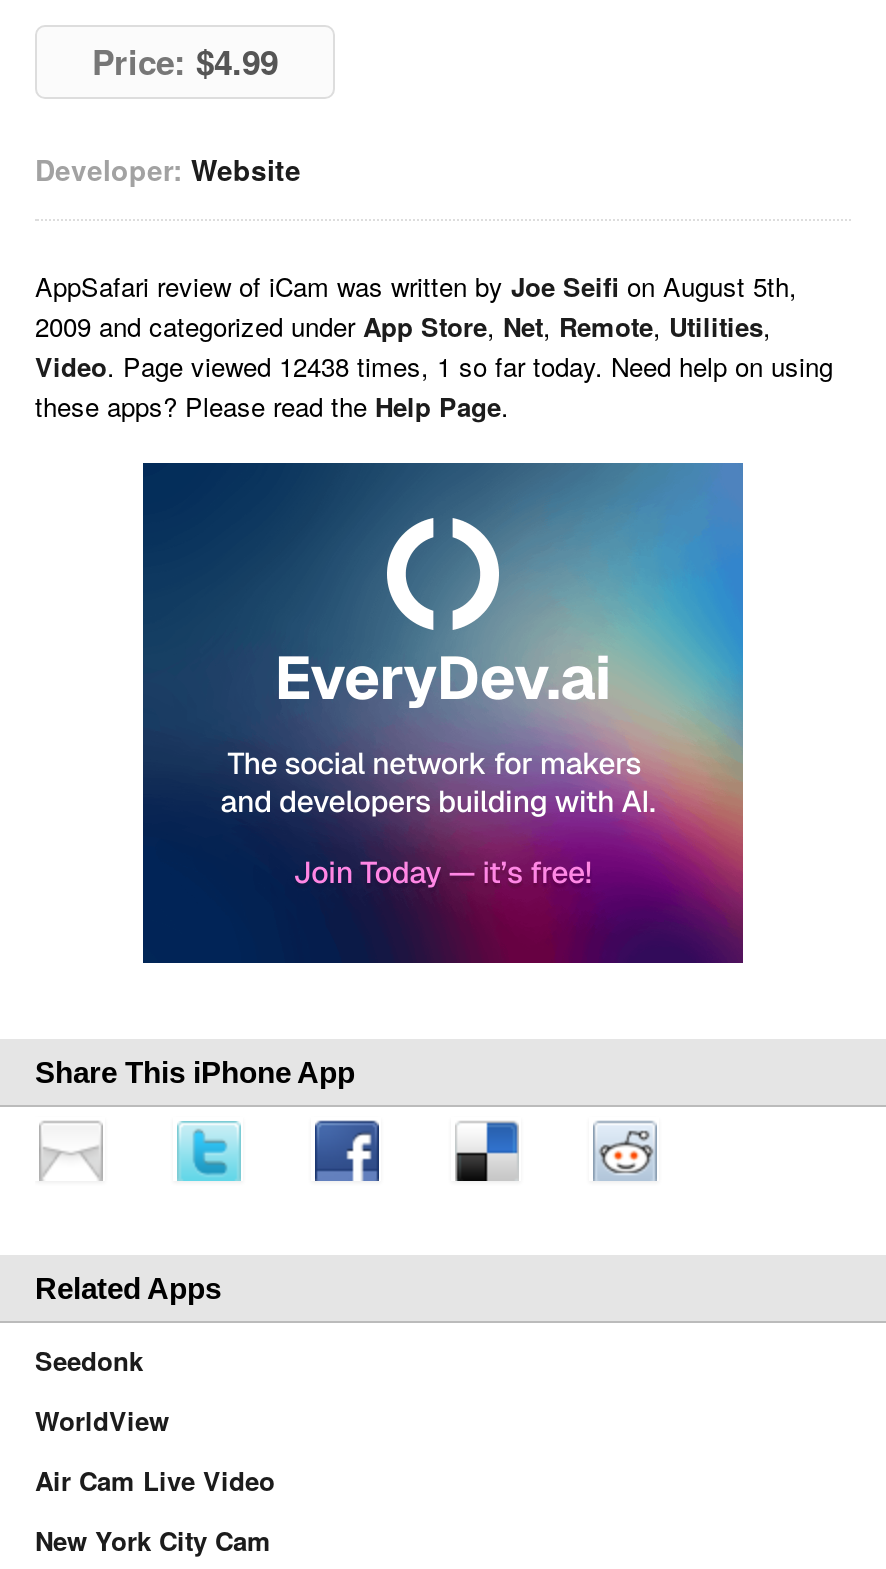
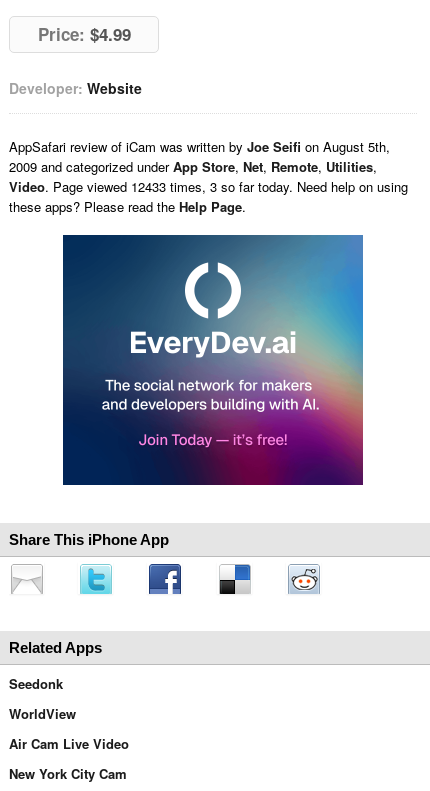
[35,347,833,385] Video. Page viewed 12438 times, 1 so far today. Need help on using -> [9,177,408,196] Video. Page viewed 12433 times, 3 so far today. Need help on using

